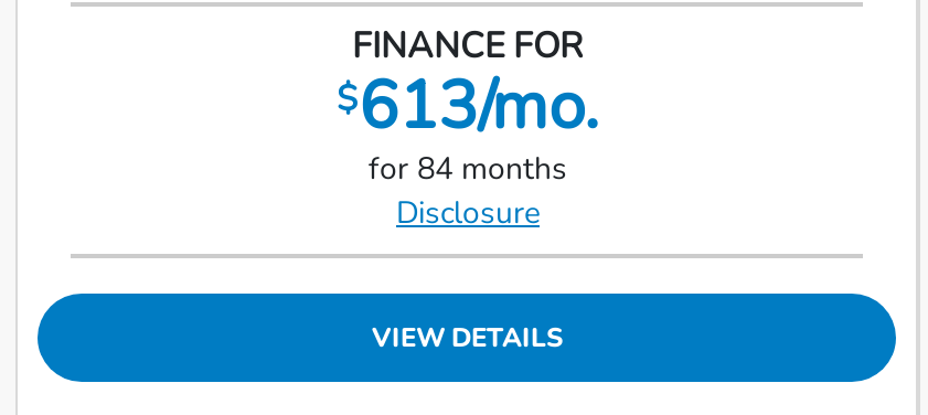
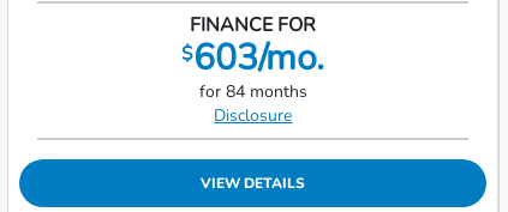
[337,62,599,153] $613/mo. -> [182,34,325,83] $603/mo.

